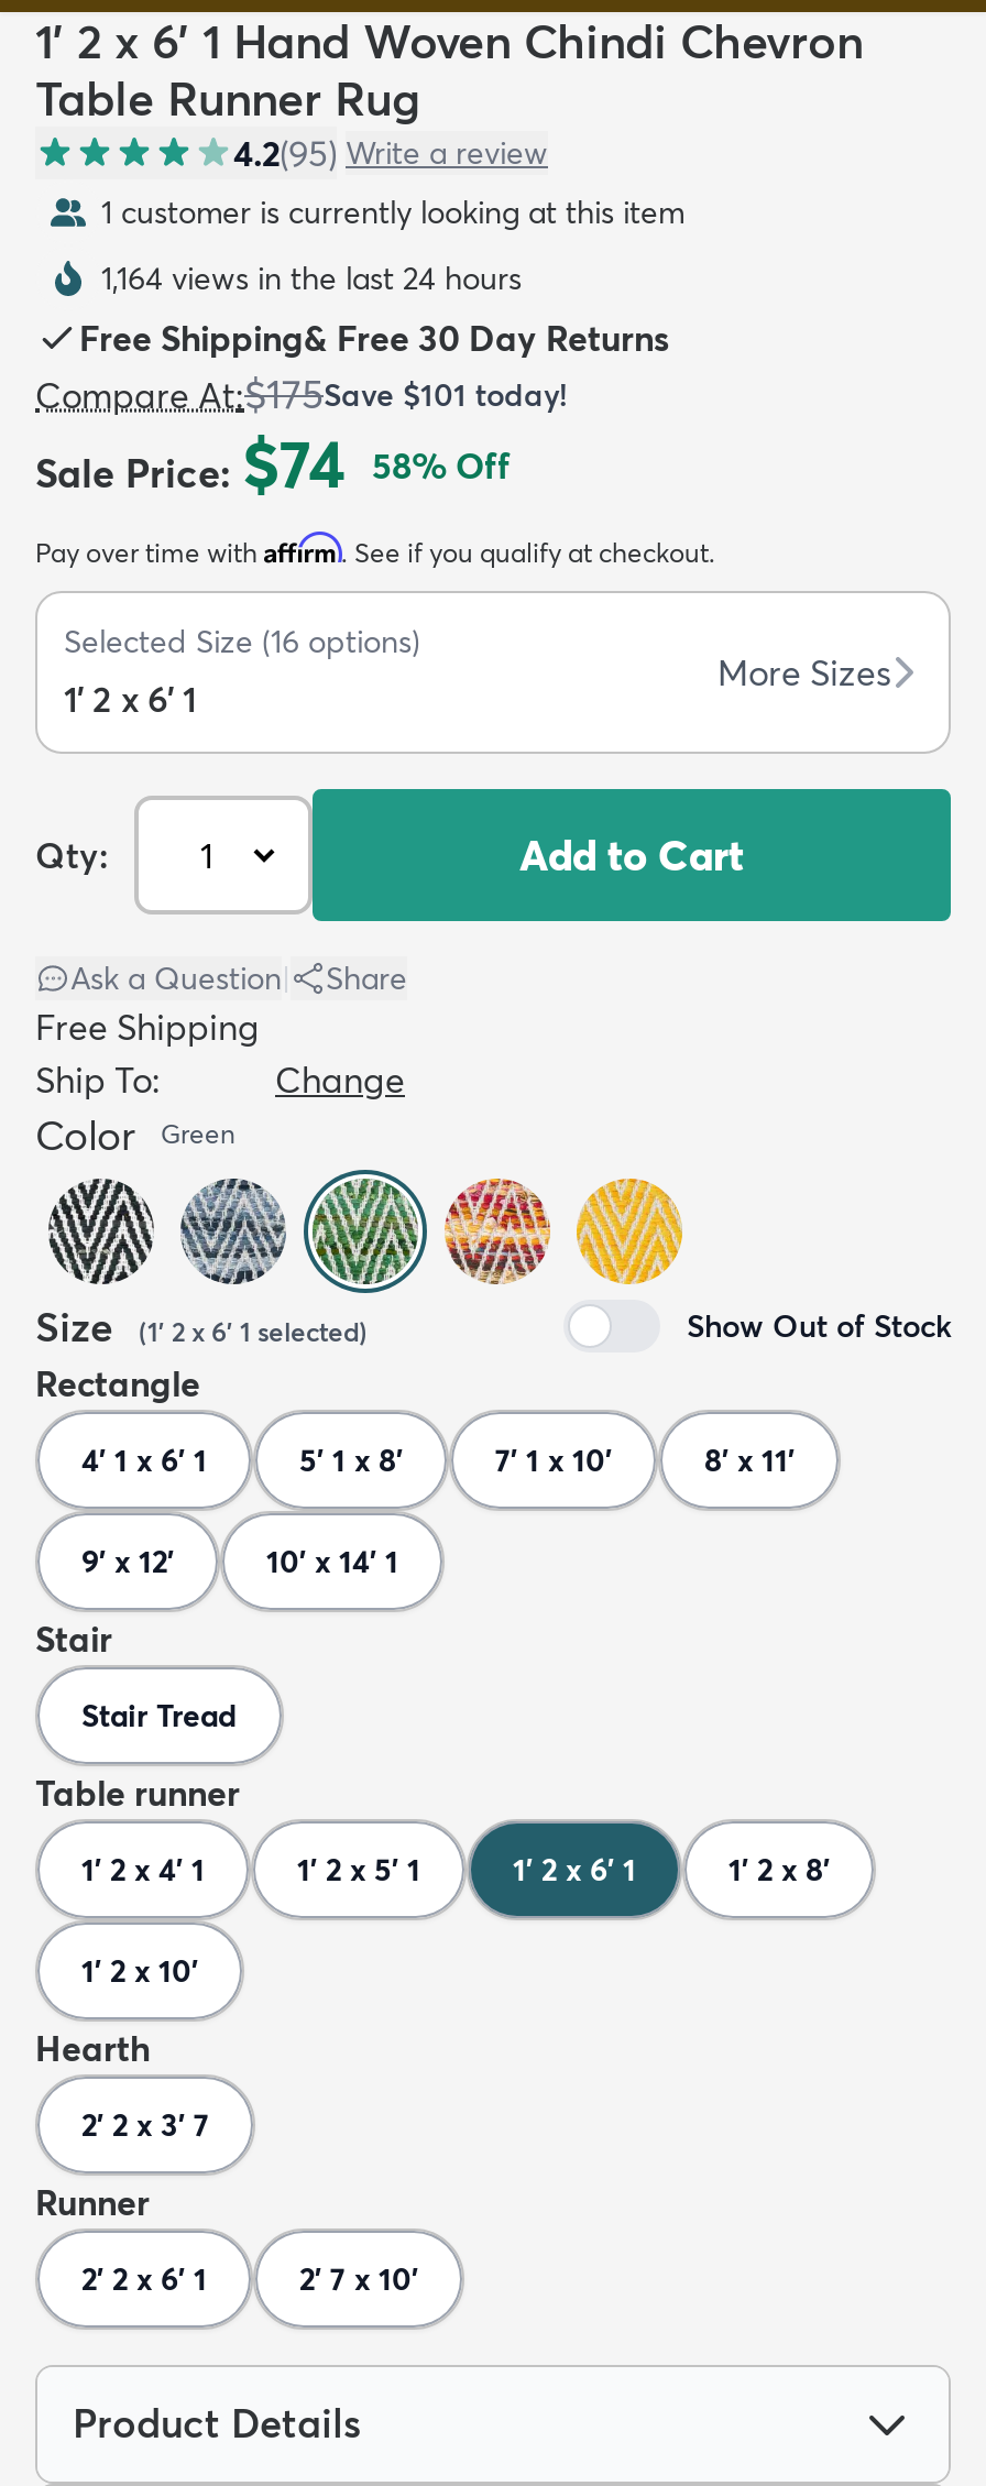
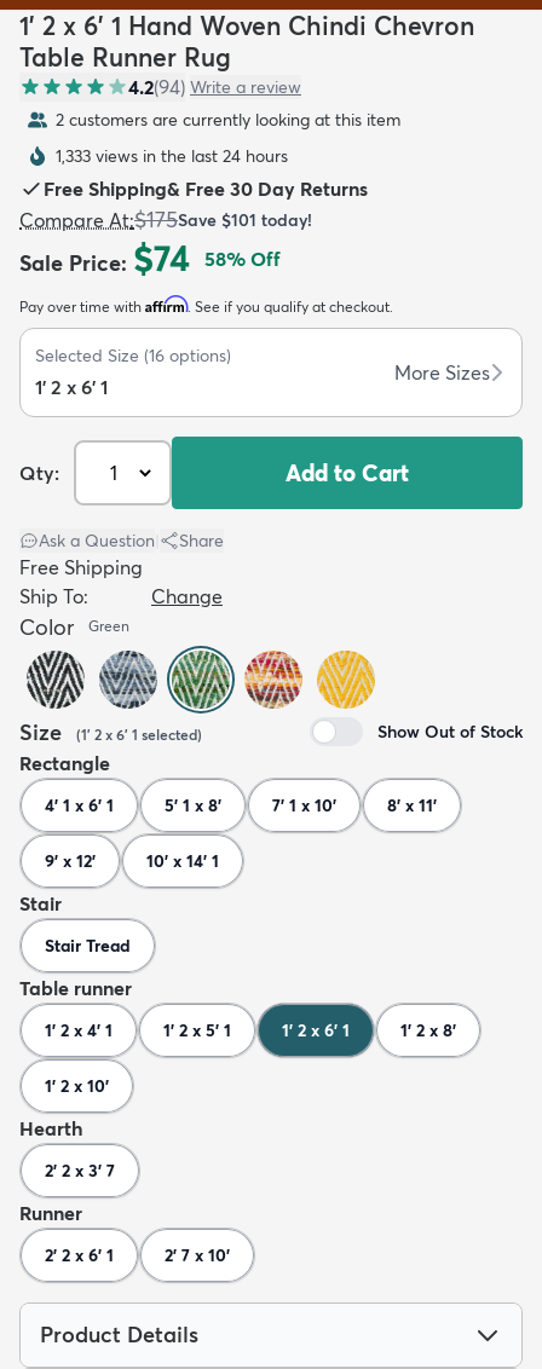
[233,131,548,175] 4.2(95) Write a review -> [128,75,301,99] 4.2(94) Write a review
[101,193,684,232] 1 customer is currently looking at this item -> [56,109,400,131] 2 customers are currently looking at this item
[101,259,522,298] 1,164 views in the last 24 hours -> [56,145,288,167] 1,333 views in the last 24 hours

